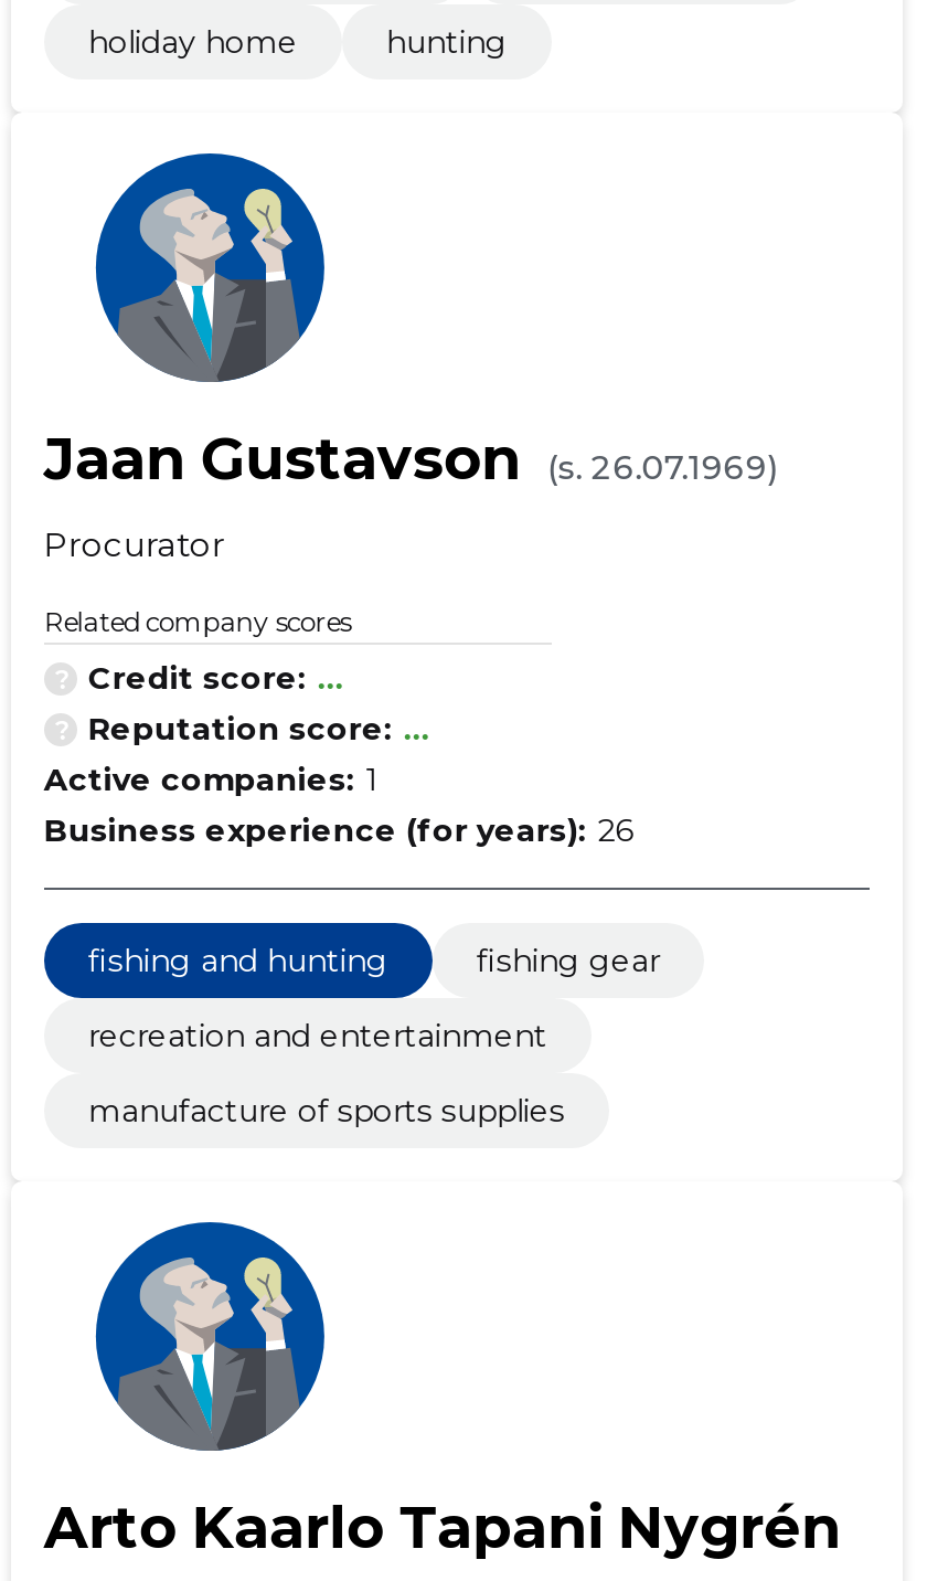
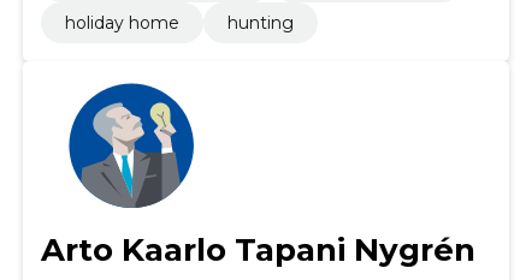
[44,424,781,1131] Jaan Gustavson | (s. 26.07.1969) | Procurator | Related company scores | Credit score: ... | Reputation score: ... | Active companies: 1 | Business experience (for years): 26 | fishing and hunting | fishing gear | recreation and entertainment | manufacture of sports supplies -> none

